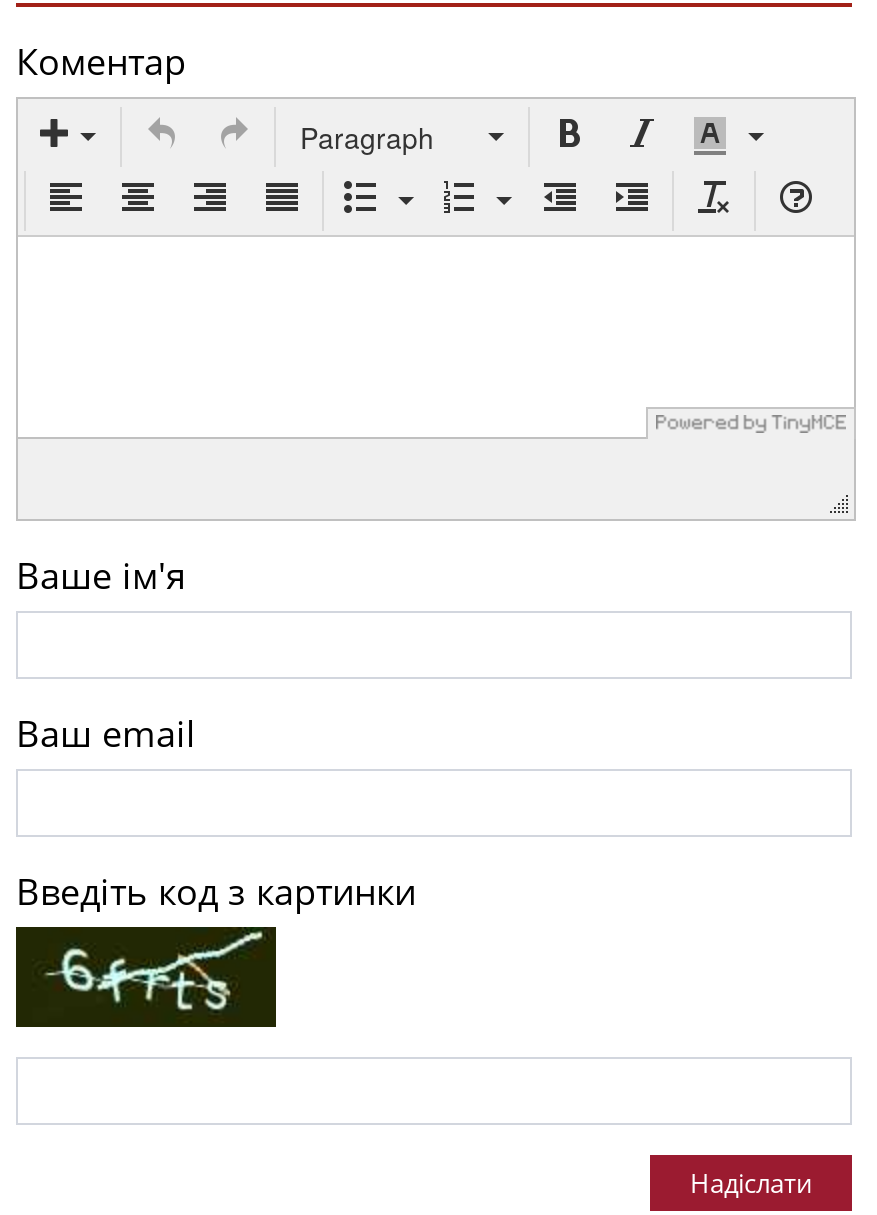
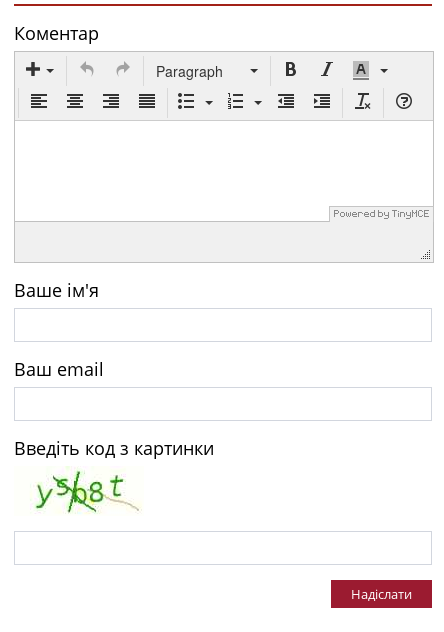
[14,924,278,1030] [image] -> [14,465,144,516] [image]

